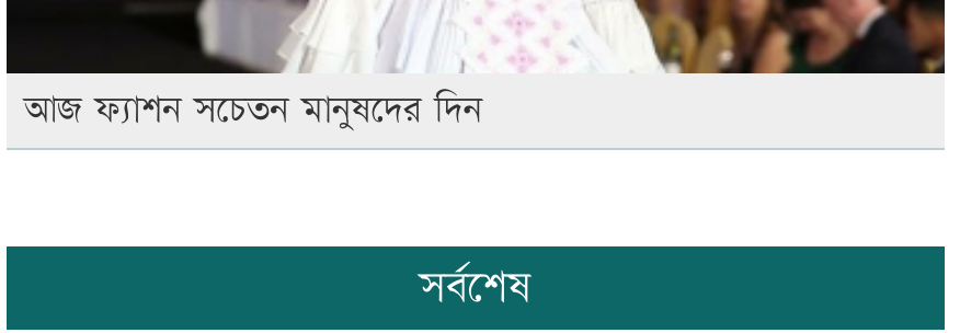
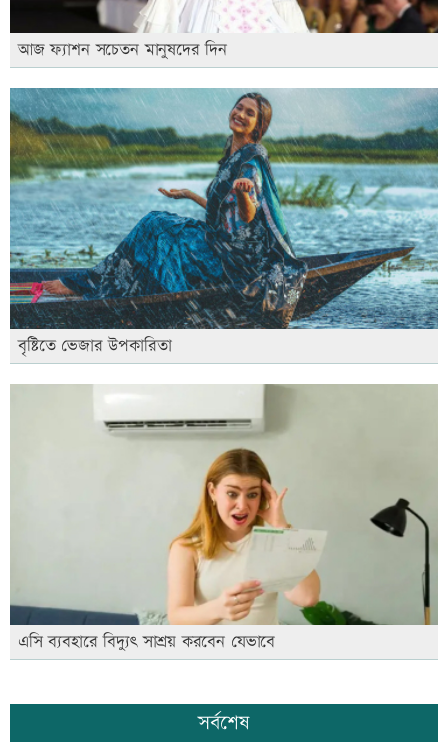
none -> [9,87,439,358] [image] | বৃষ্টিতে ভেজার উপকারিতা
none -> [10,384,438,654] [image] | এসি ব্যবহারে বিদ্যুৎ সাশ্রয় করবেন যেভাবে

